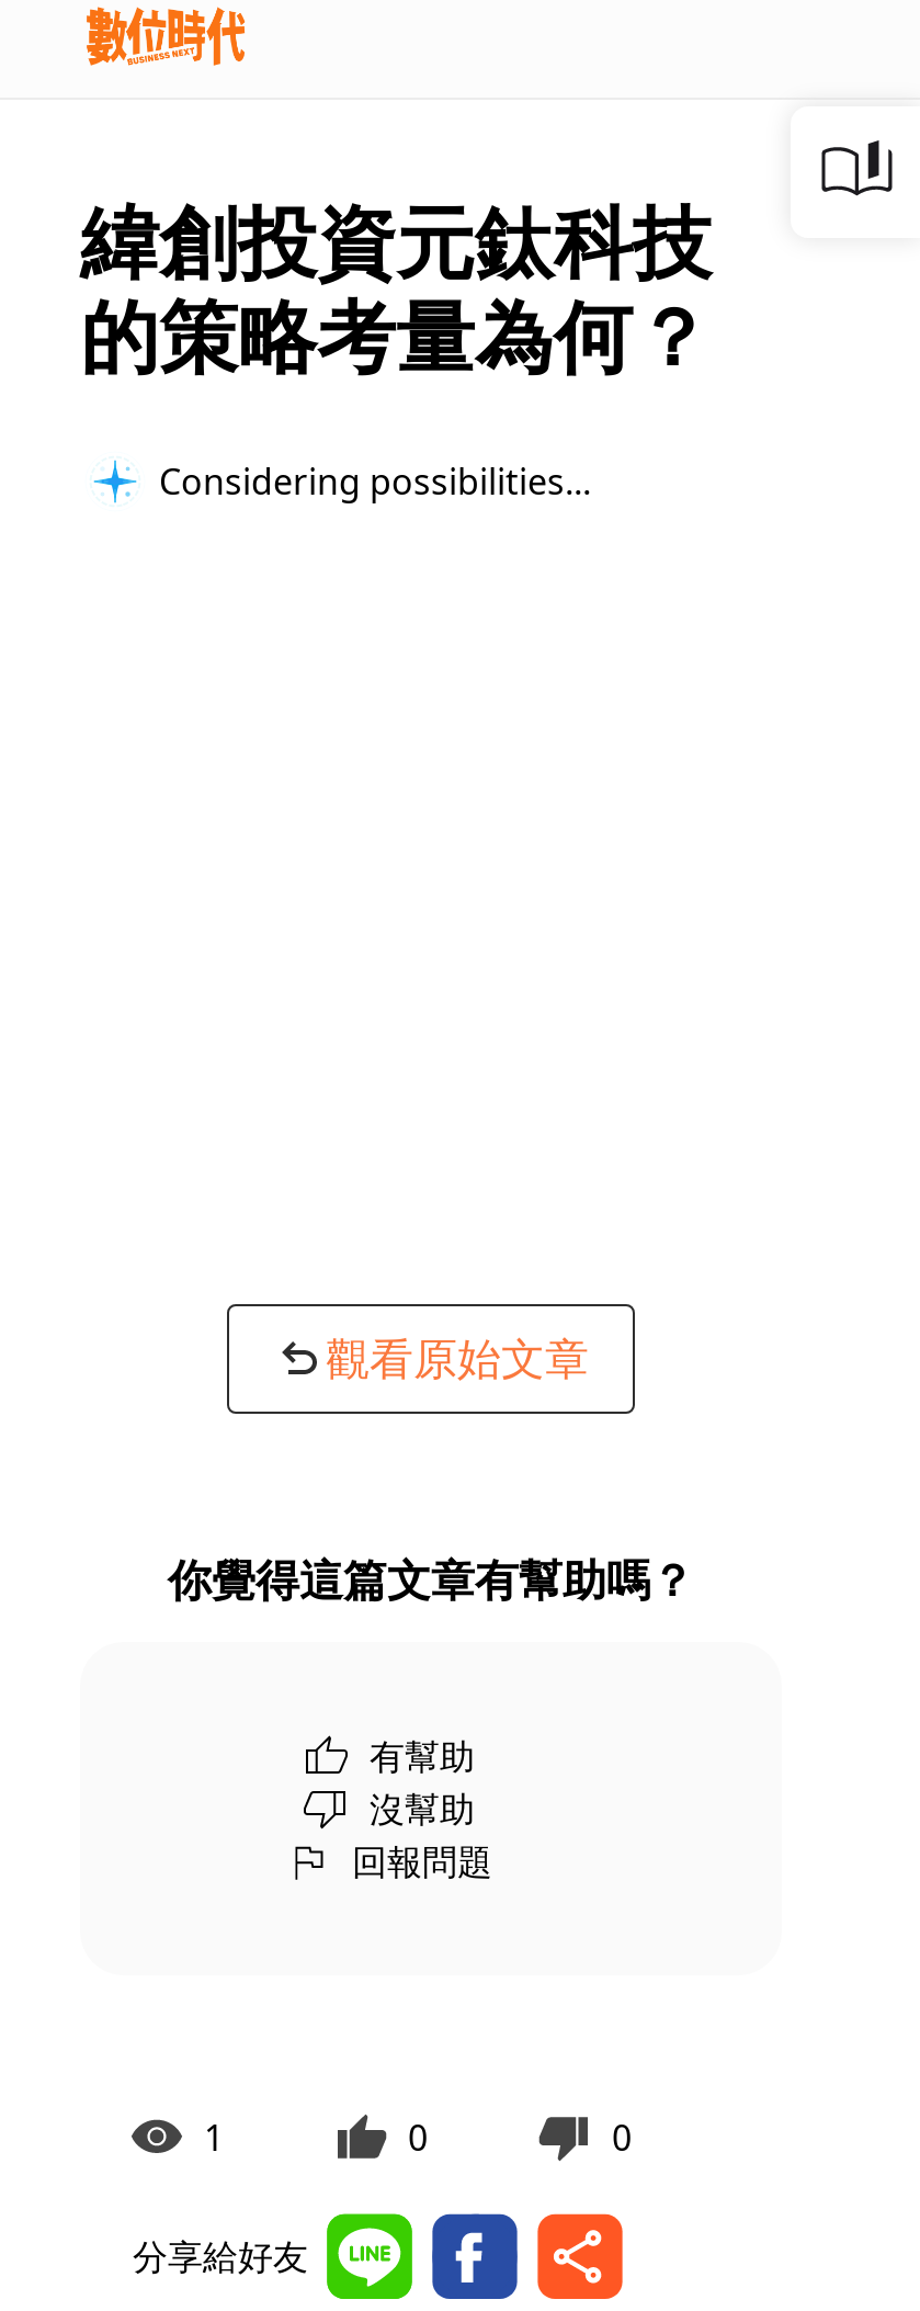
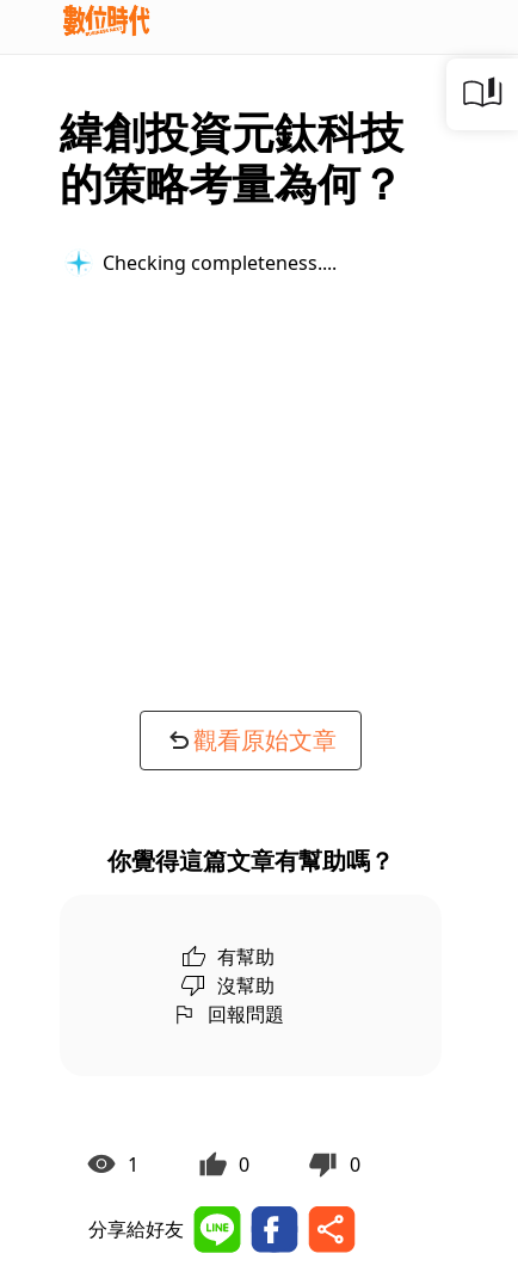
[159,456,591,505] Considering possibilities... -> [103,249,332,275] Checking completeness...

